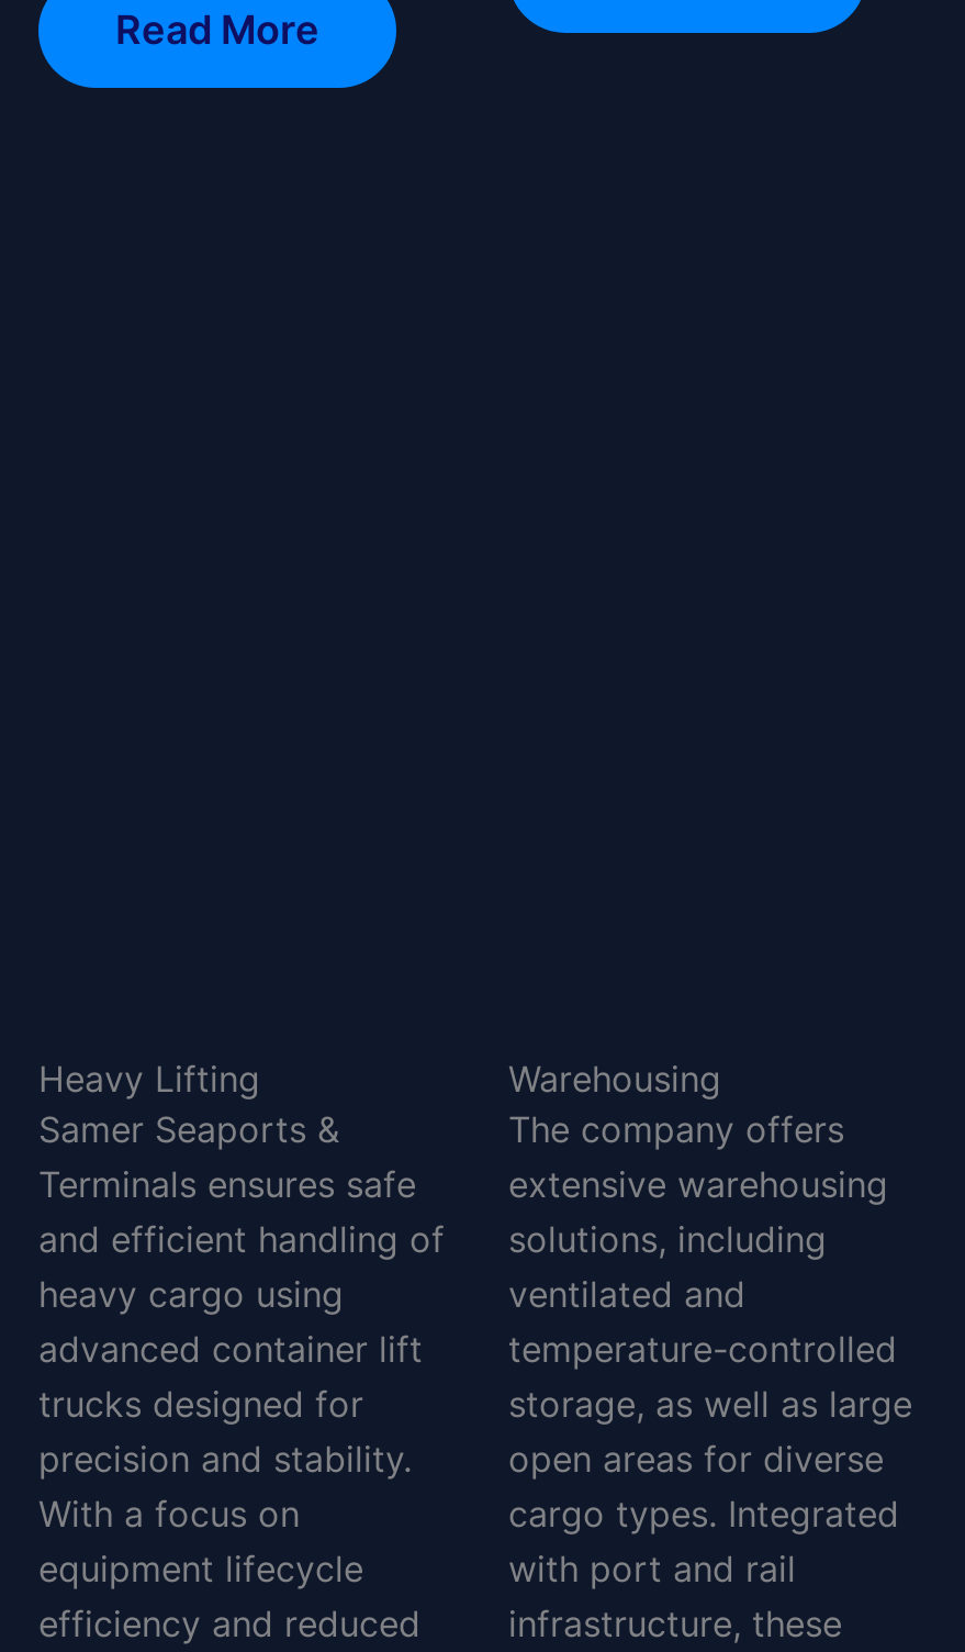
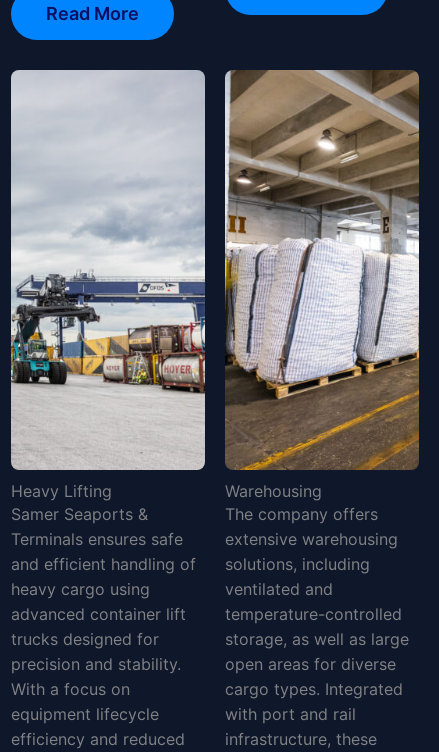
none -> [10,69,206,471] [image]
none -> [224,69,420,471] [image]

